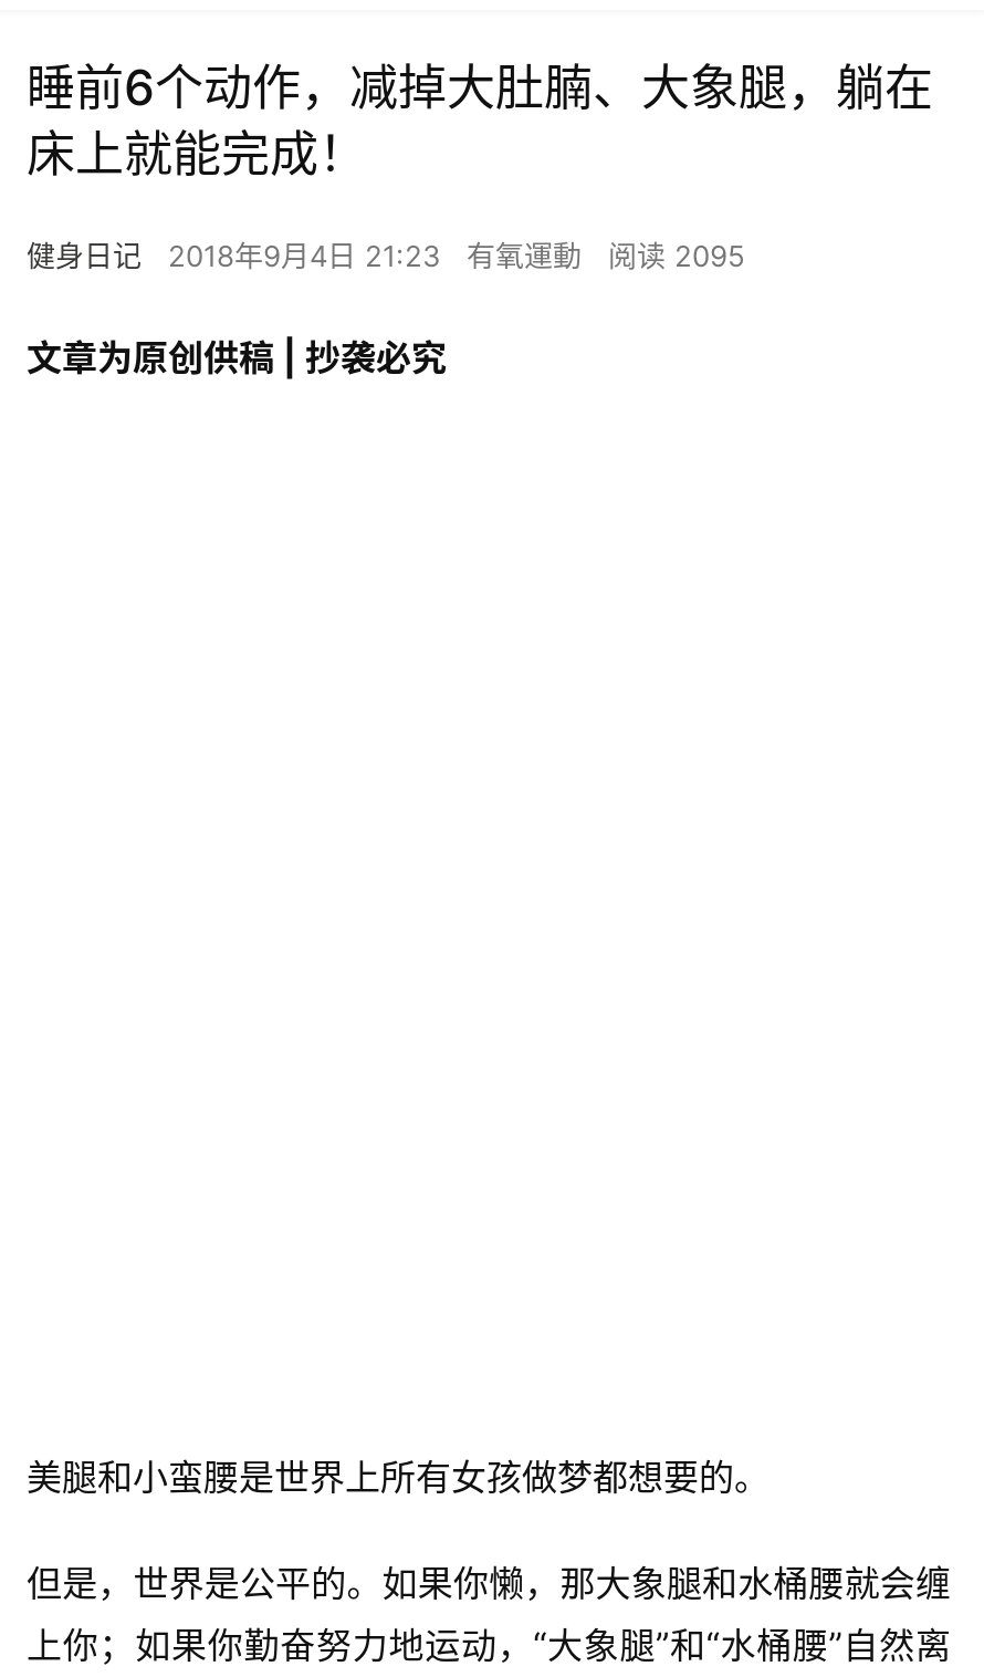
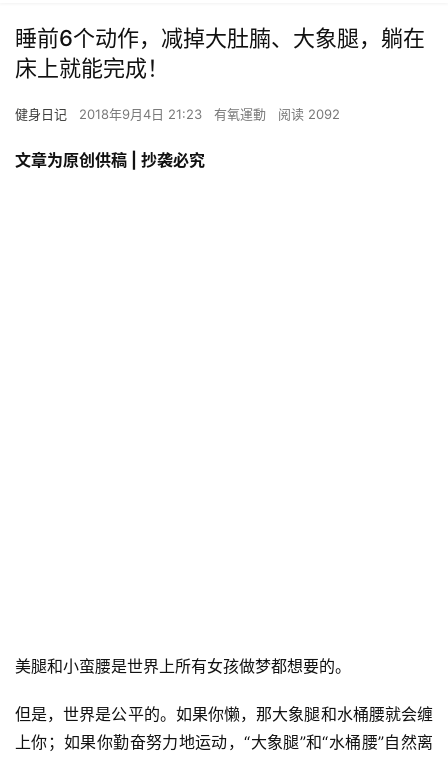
[27,238,745,273] 健身日记 2018年9月4日 21:23 有氧運動 阅读 2095 -> [15,106,340,122] 健身日记 2018年9月4日 21:23 有氧運動 阅读 2092

